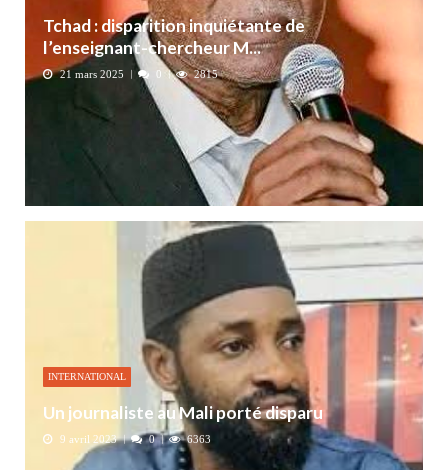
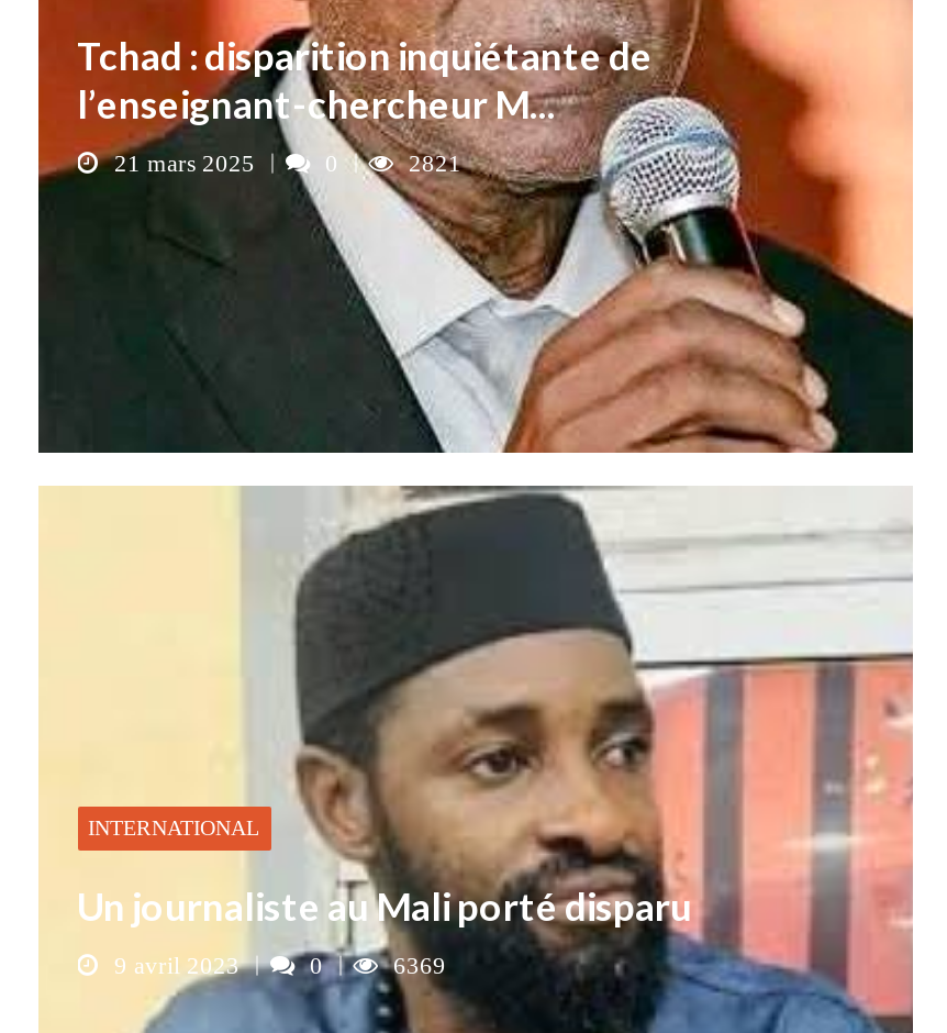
[193,68,217,80] 2815 -> [409,150,461,176] 2821
[186,433,210,445] 6363 -> [393,952,446,978] 6369

